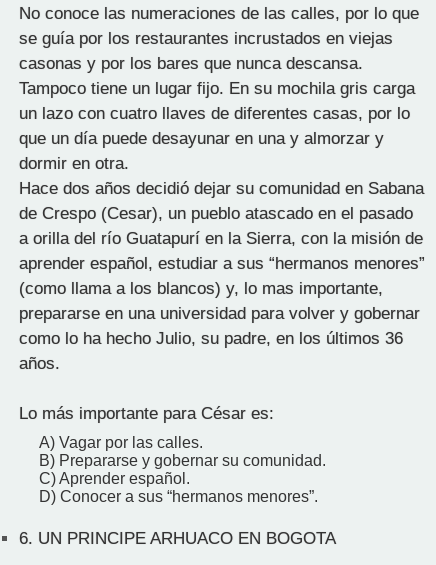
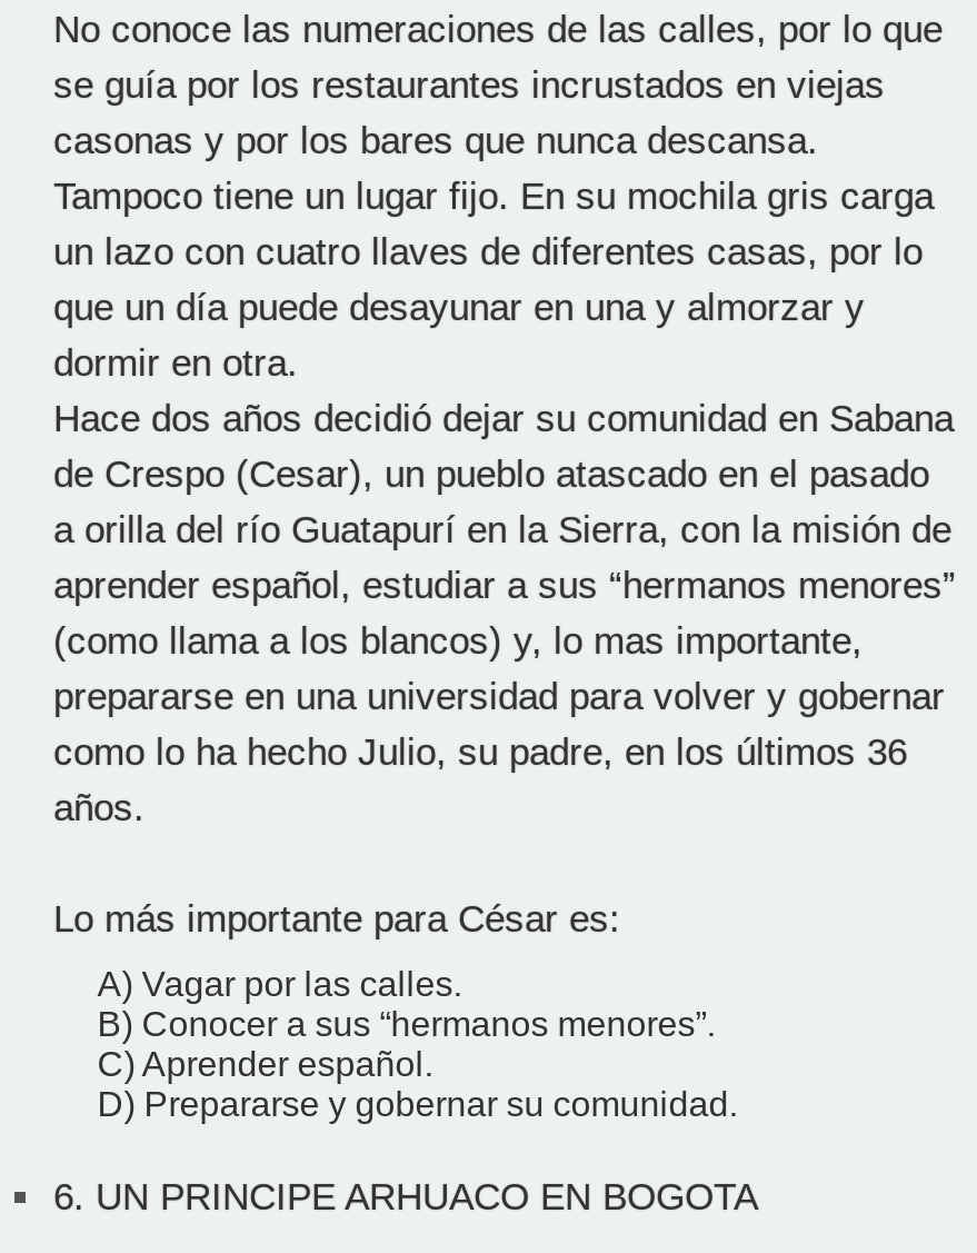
[39,452,326,469] B) Prepararse y gobernar su comunidad. -> [97,1005,715,1043] B) Conocer a sus “hermanos menores”.
[39,488,318,505] D) Conocer a sus “hermanos menores”. -> [97,1085,738,1123] D) Prepararse y gobernar su comunidad.

